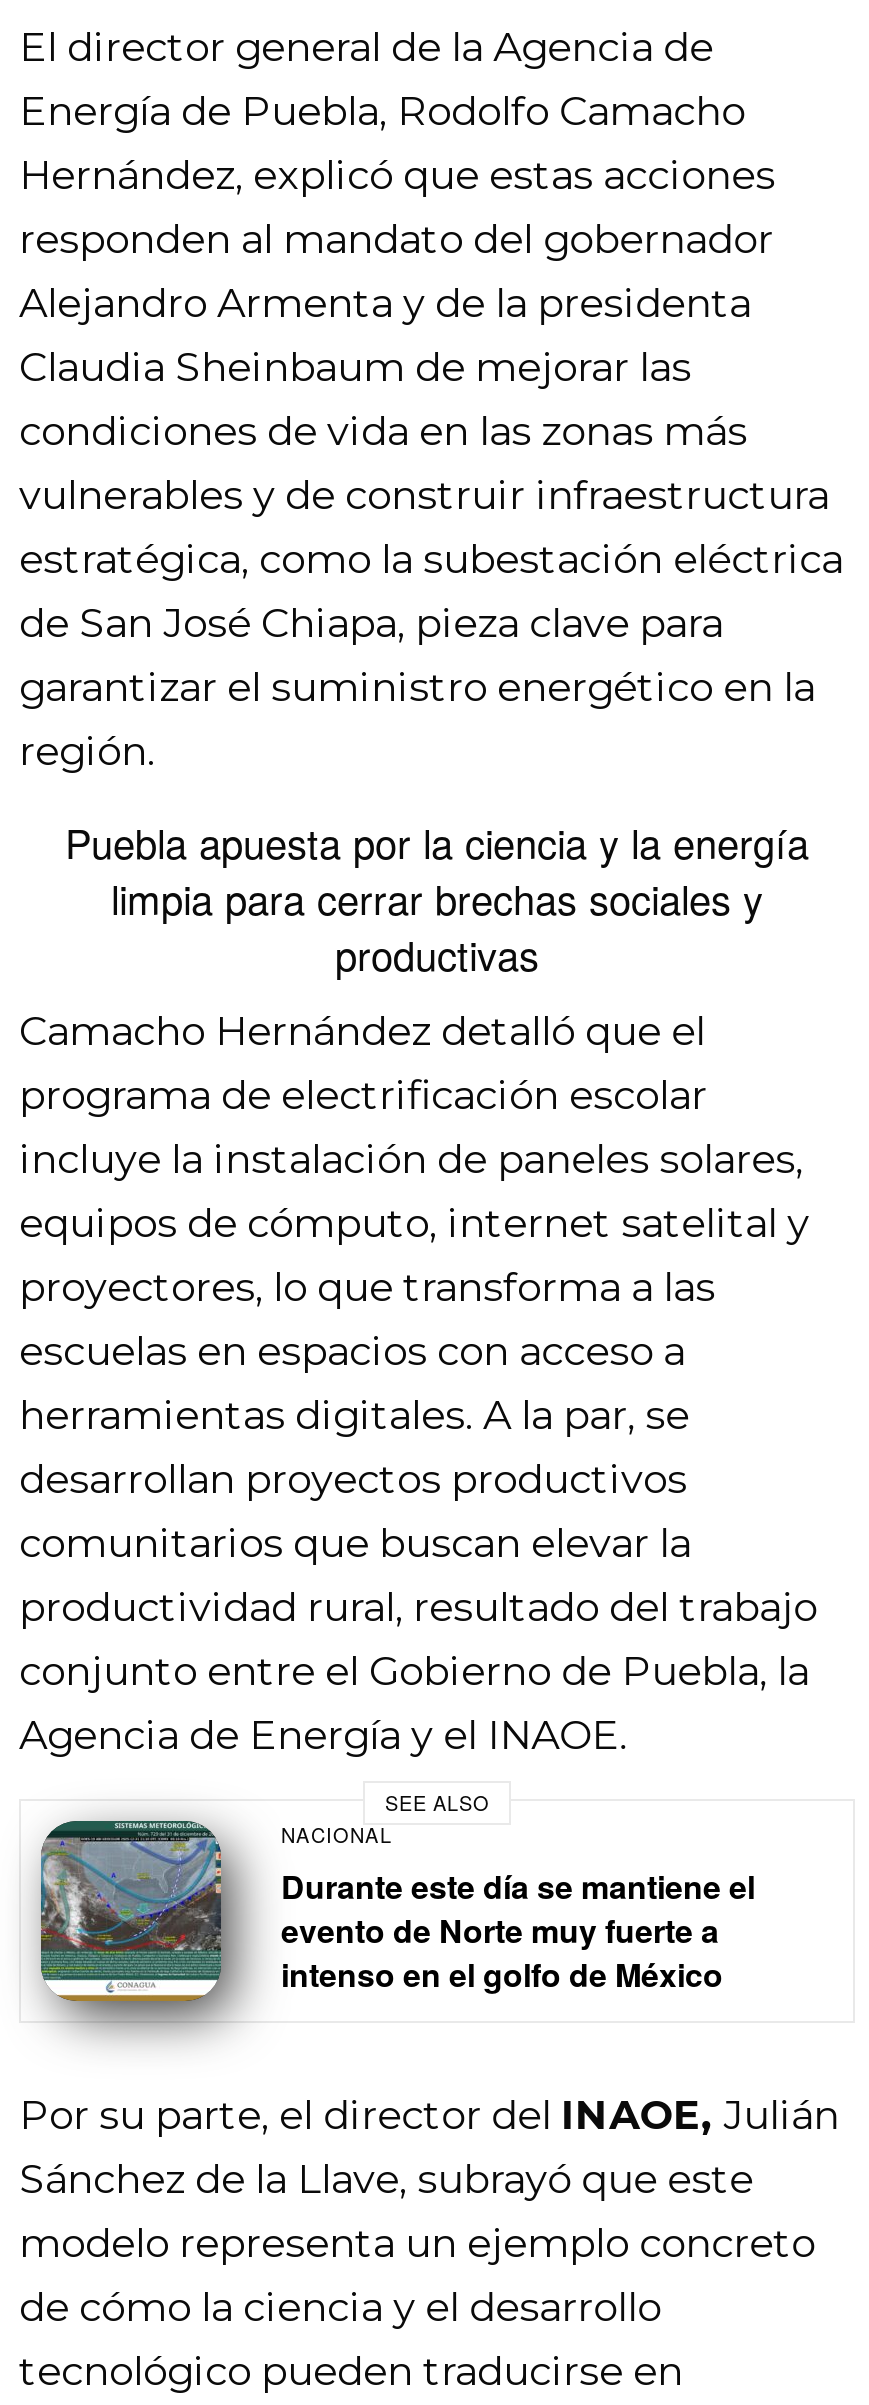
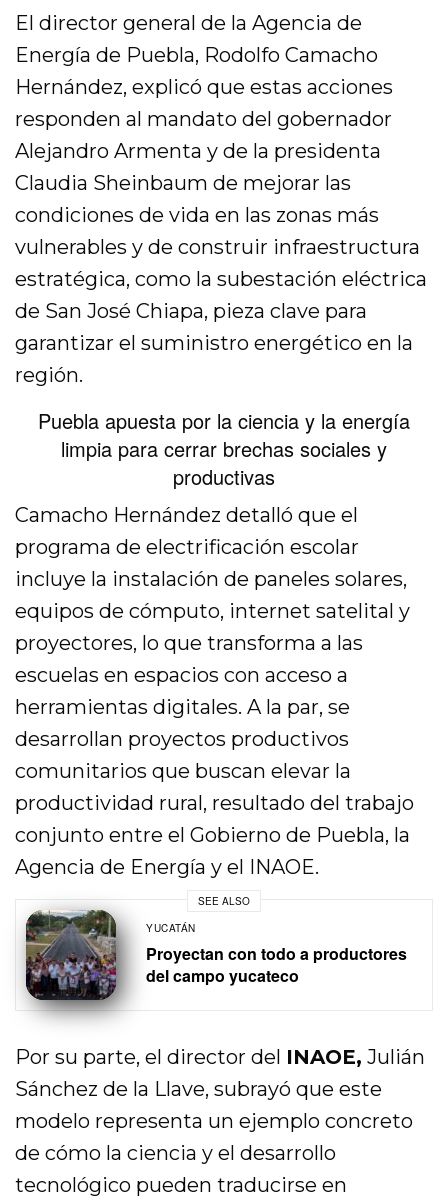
[39,1819,755,2003] [image] | NACIONAL | Durante este día se mantiene el | evento de Norte muy fuerte a | intenso en el golfo de México -> [25,910,407,1001] [image] | YUCATÁN | Proyectan con todo a productores | del campo yucateco

